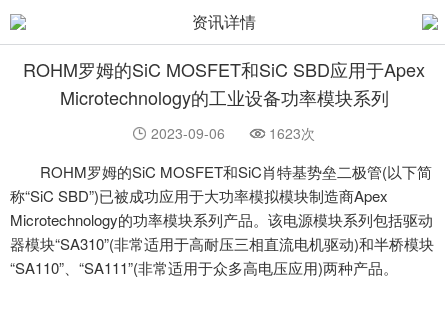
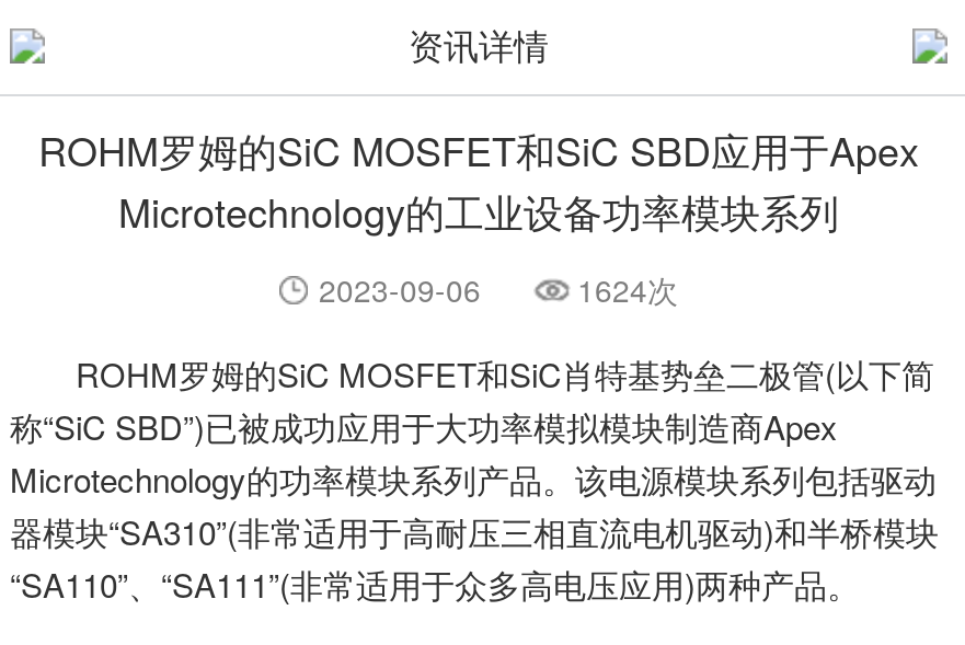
[269,123,315,143] 1623次 -> [577,267,678,311] 1624次

